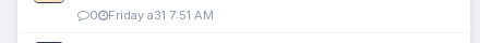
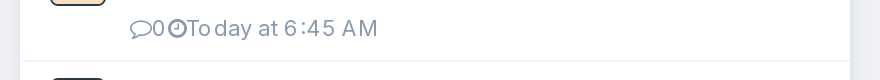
[89,8,214,23] 0 Friday a31 7:51 AM -> [152,14,378,42] 0 Today at 6:45 AM

